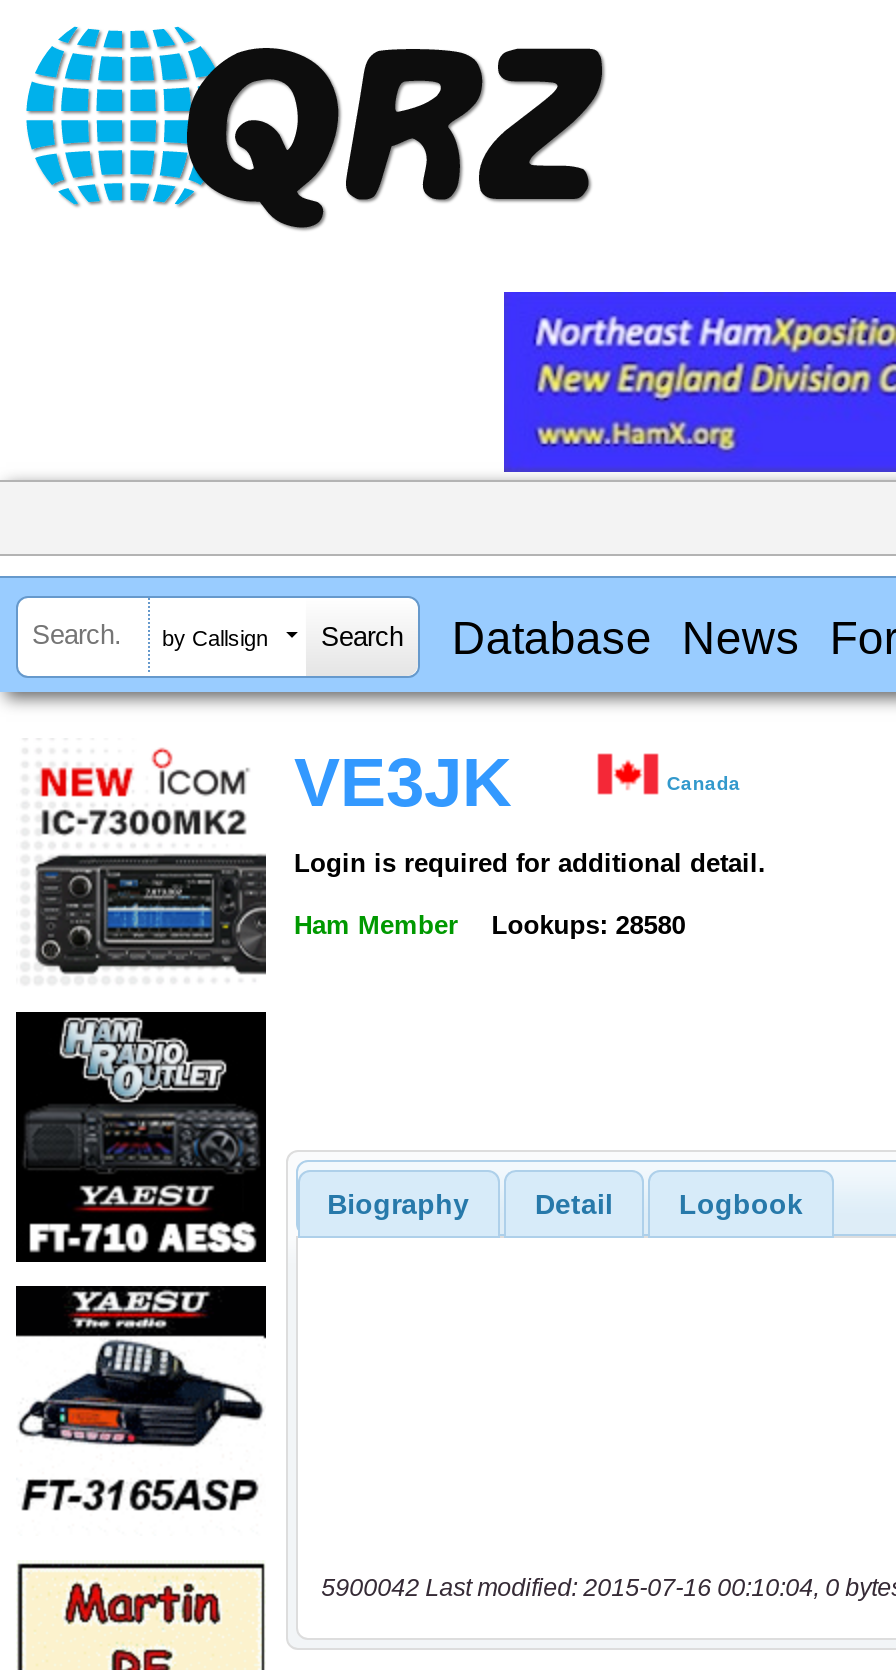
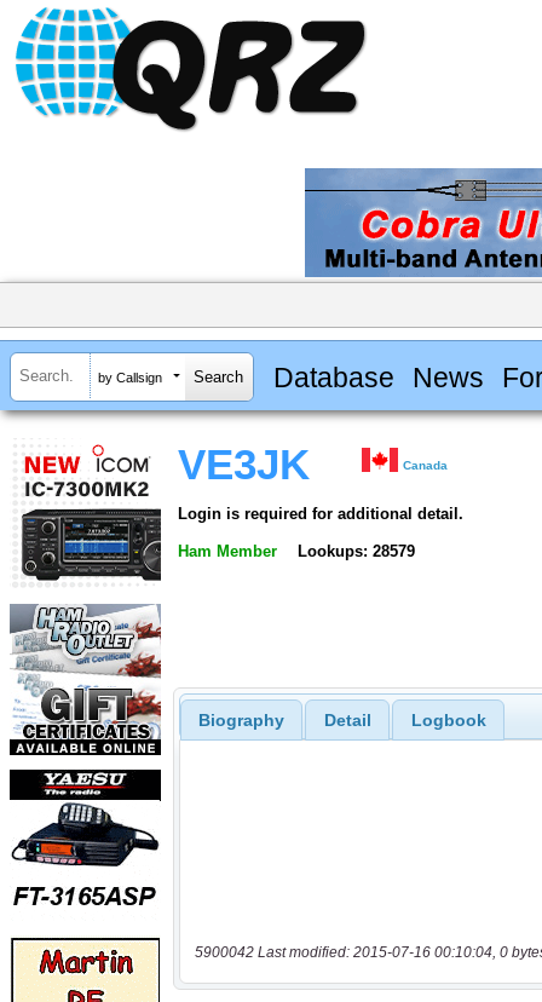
[504,290,890,472] [image] -> [304,167,538,277] [image]
[294,910,686,940] Ham Member Lookups: 28580 -> [178,542,415,561] Ham Member Lookups: 28579
[14,1010,268,1260] [image] -> [8,604,162,753] [image]

